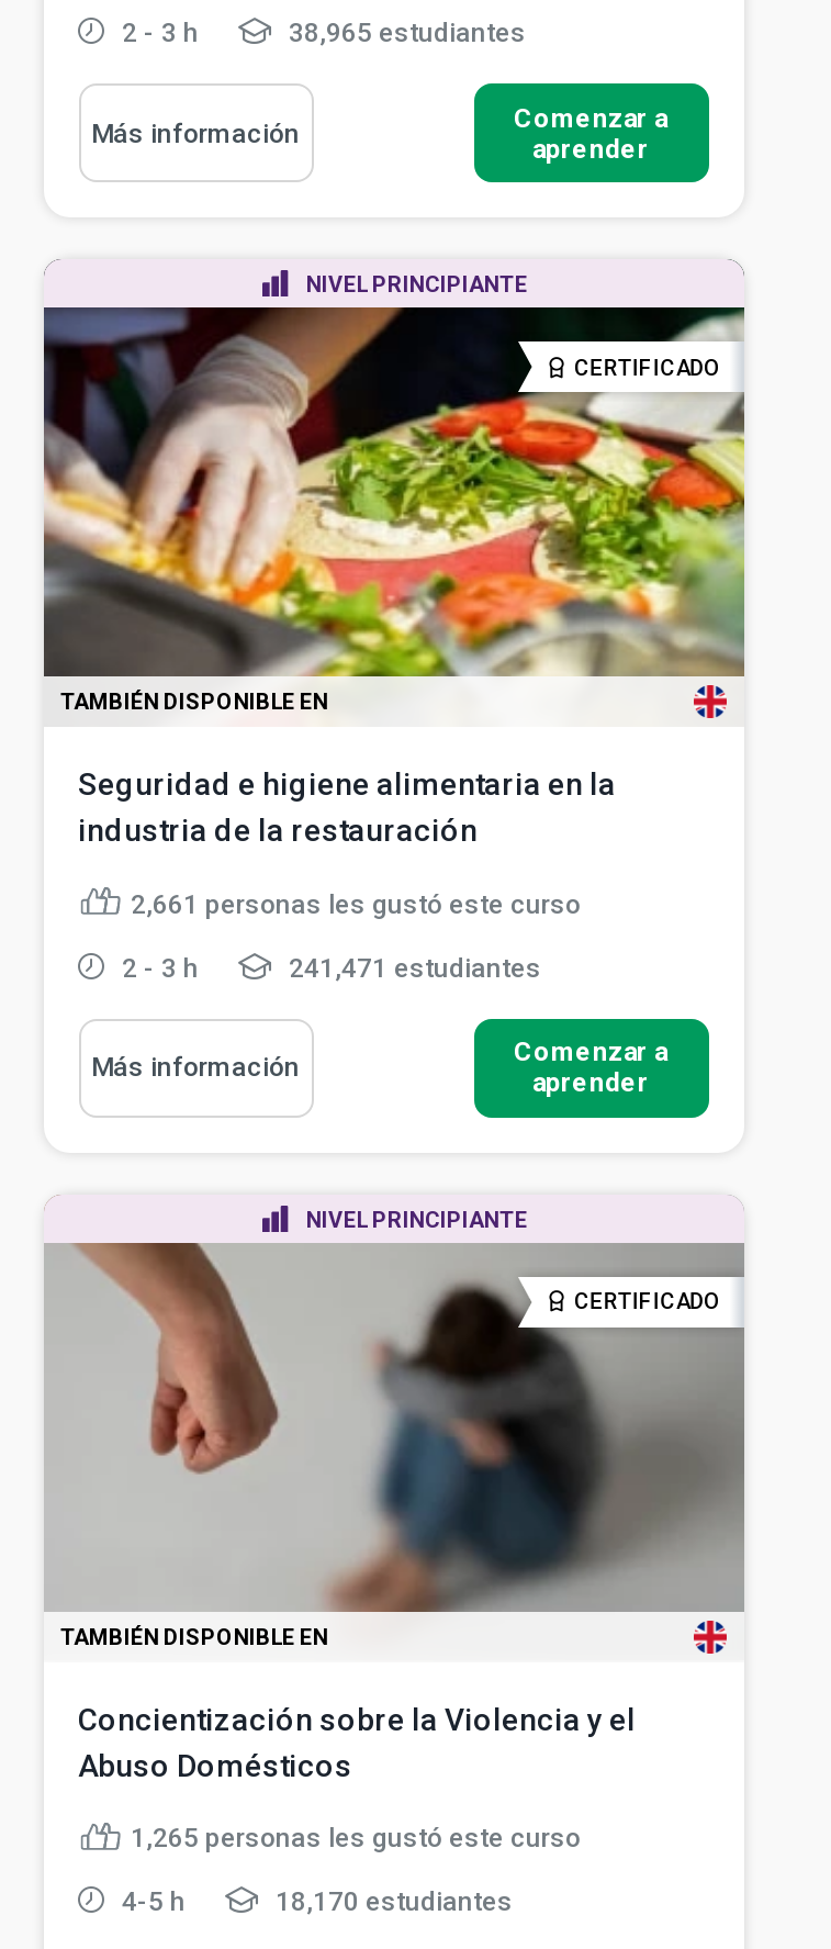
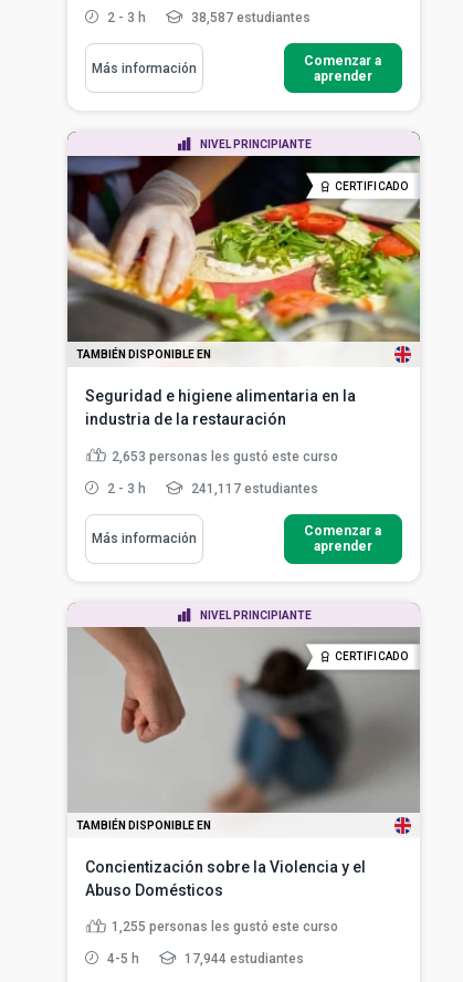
[282,18,526,48] 38,965 estudiantes -> [187,10,310,25] 38,587 estudiantes
[131,889,581,920] 2,661 personas les gustó este curso -> [111,449,338,464] 2,653 personas les gustó este curso
[282,952,541,983] 241,471 estudiantes -> [187,480,318,496] 241,117 estudiantes
[131,1823,581,1854] 1,265 personas les gustó este curso -> [111,919,338,935] 1,255 personas les gustó este curso
[269,1886,513,1917] 18,170 estudiantes -> [181,951,303,967] 17,944 estudiantes

